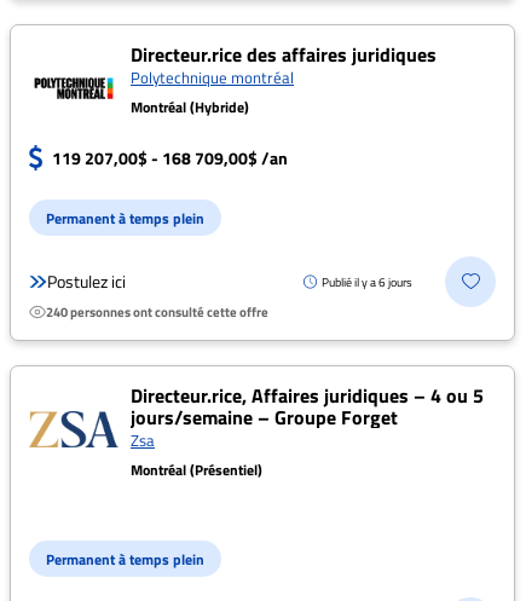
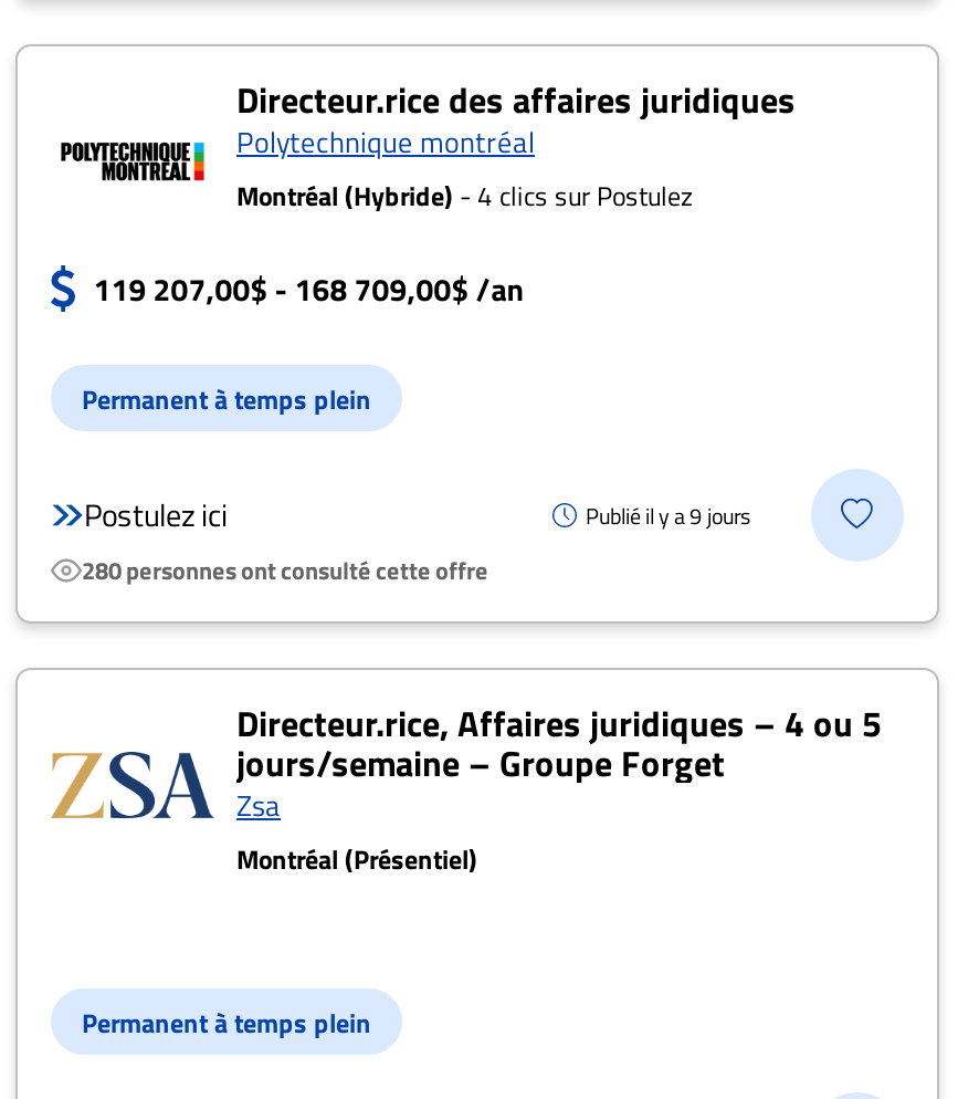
[131,96,249,119] Montréal (Hybride) -> [236,175,692,217] Montréal (Hybride) - 4 clics sur Postulez
[322,273,412,291] Publié il y a 6 jours -> [586,499,751,532] Publié il y a 9 jours
[46,302,268,322] 240 personnes ont consulté cette offre -> [82,553,488,588] 280 personnes ont consulté cette offre

